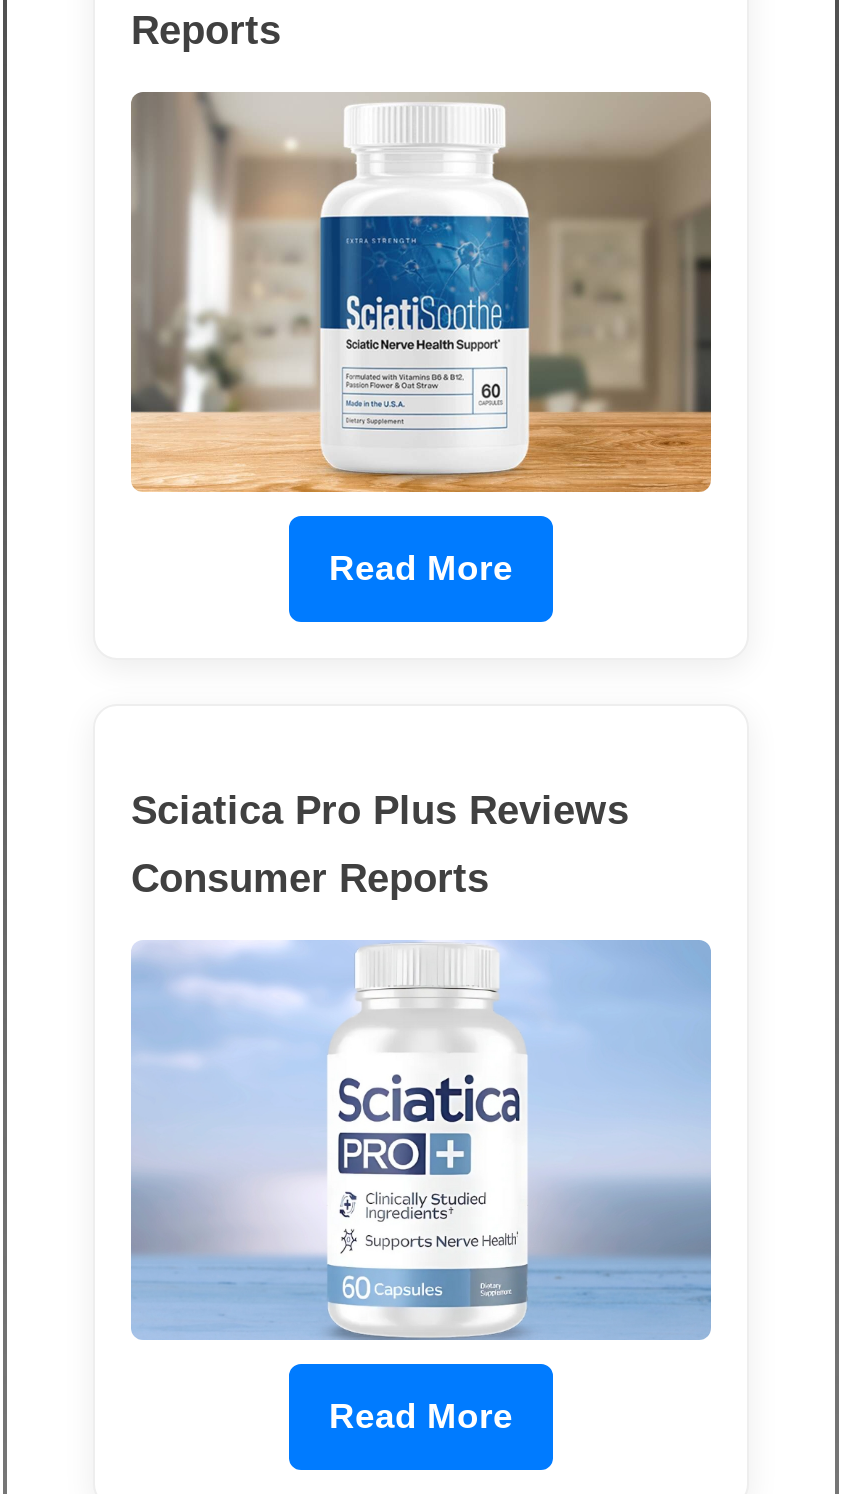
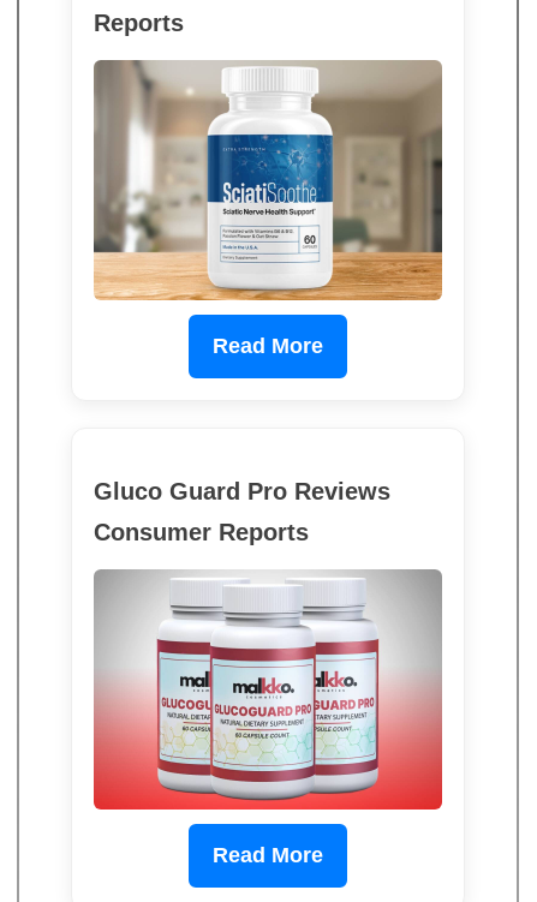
[131,788,629,832] Sciatica Pro Plus Reviews -> [94,478,390,504] Gluco Guard Pro Reviews
[129,940,713,1342] [image] -> [93,569,443,811] [image]

